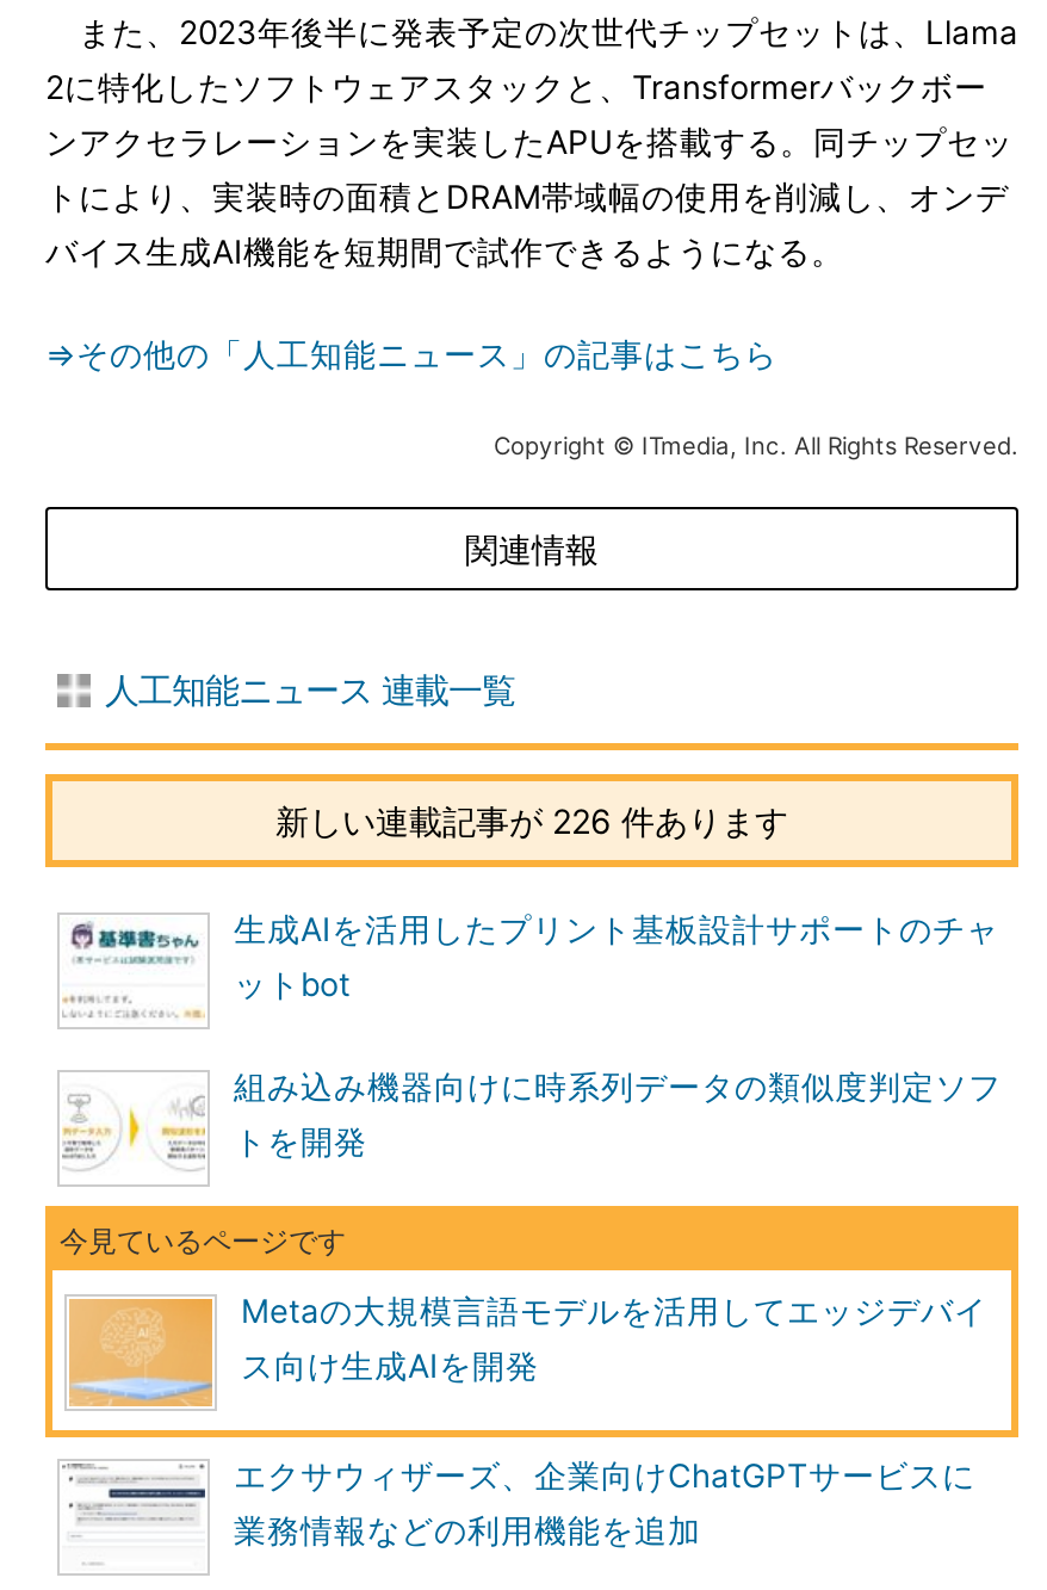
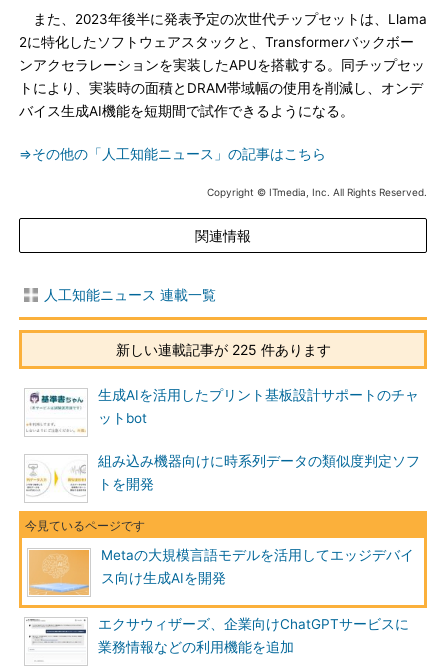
[275,800,788,841] 新しい連載記事が 226 件あります -> [115,341,330,358] 新しい連載記事が 225 件あります

